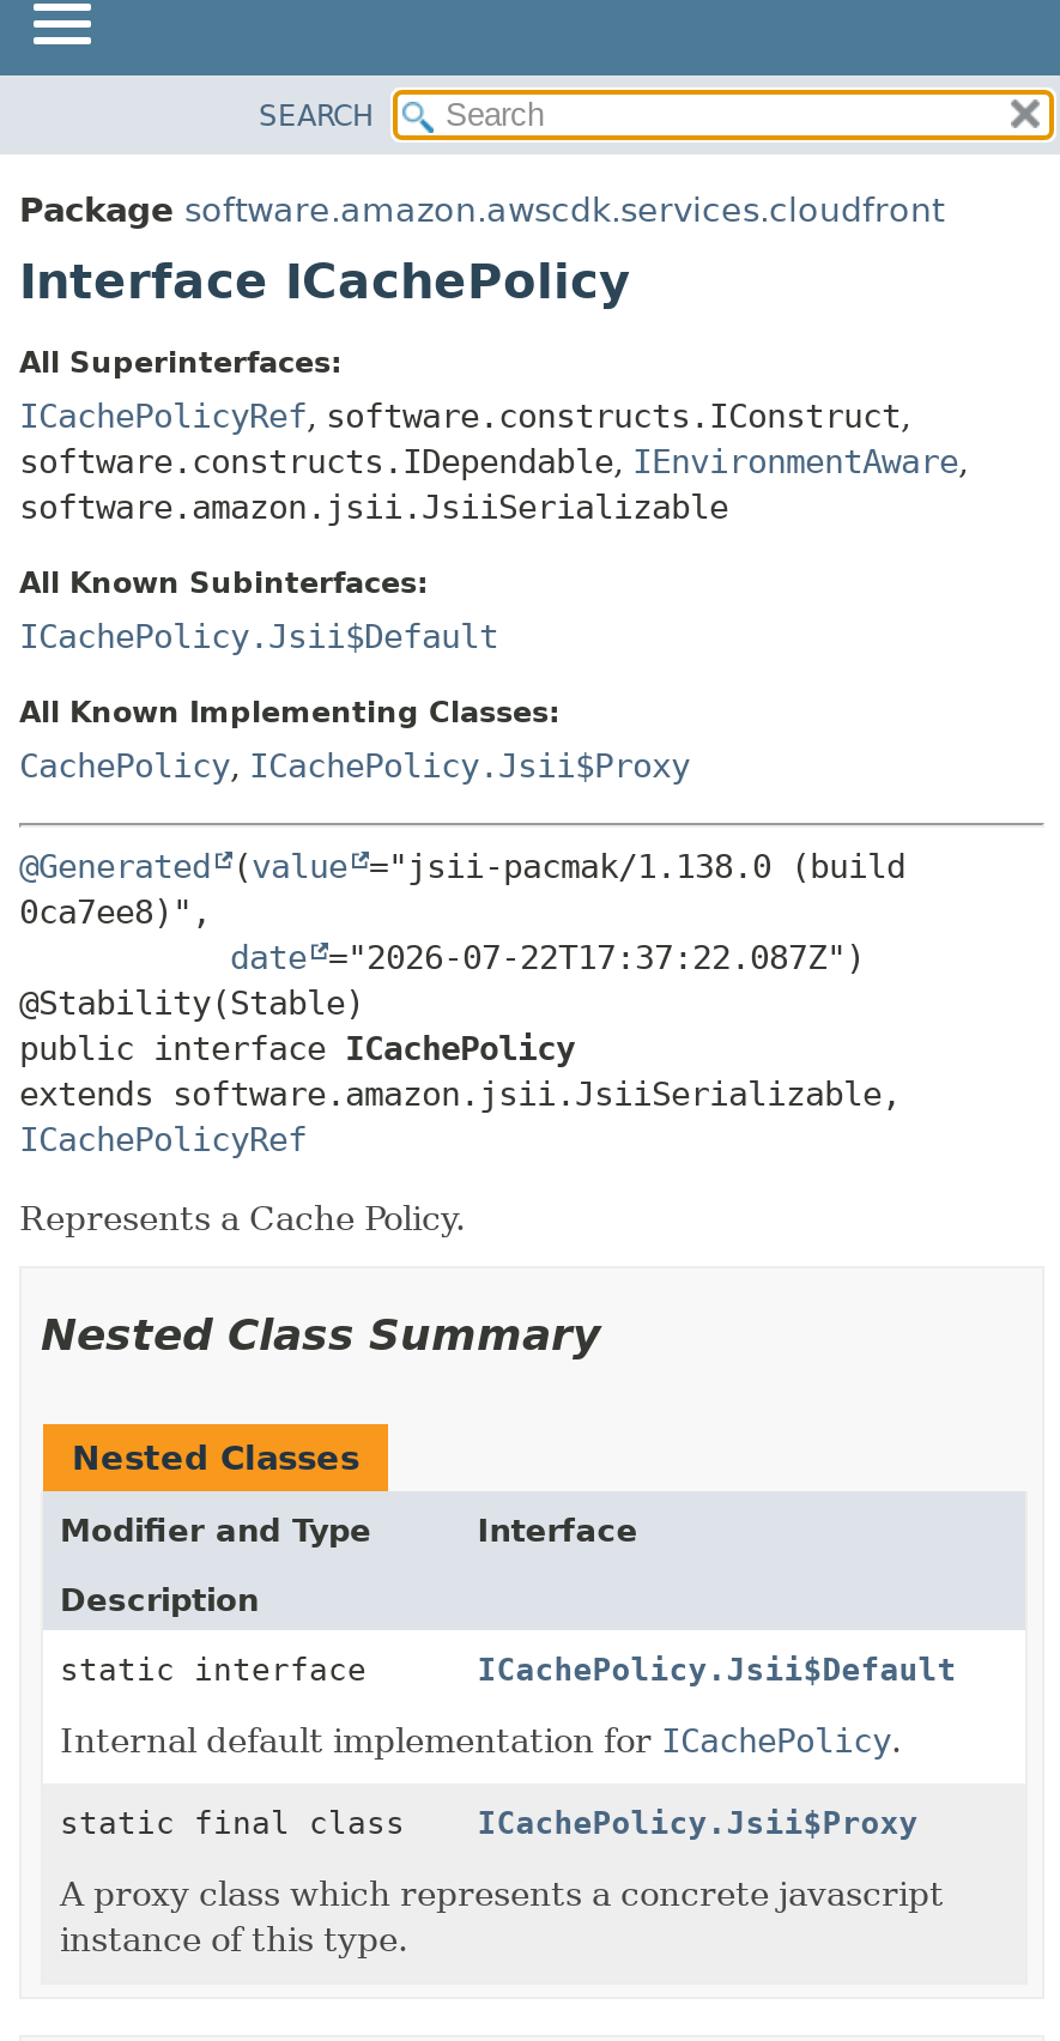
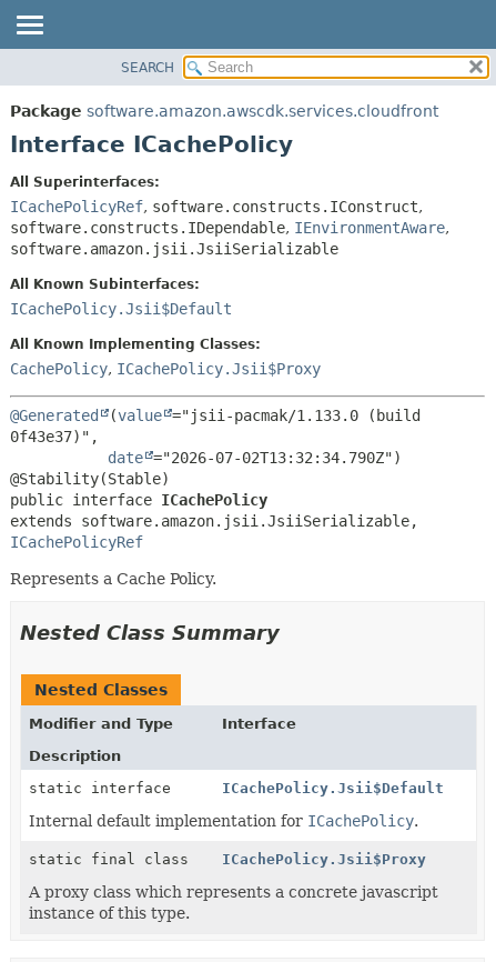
[19,846,905,975] @Generated (value ="jsii-pacmak/1.138.0 (build | 0ca7ee8)", | date ="2026-07-22T17:37:22.087Z") -> [10,406,421,466] @Generated (value ="jsii-pacmak/1.133.0 (build | 0f43e37)", | date ="2026-07-02T13:32:34.790Z")

